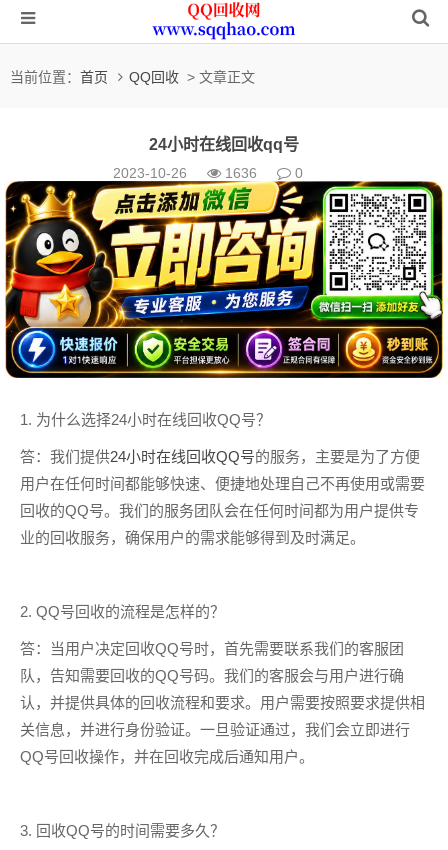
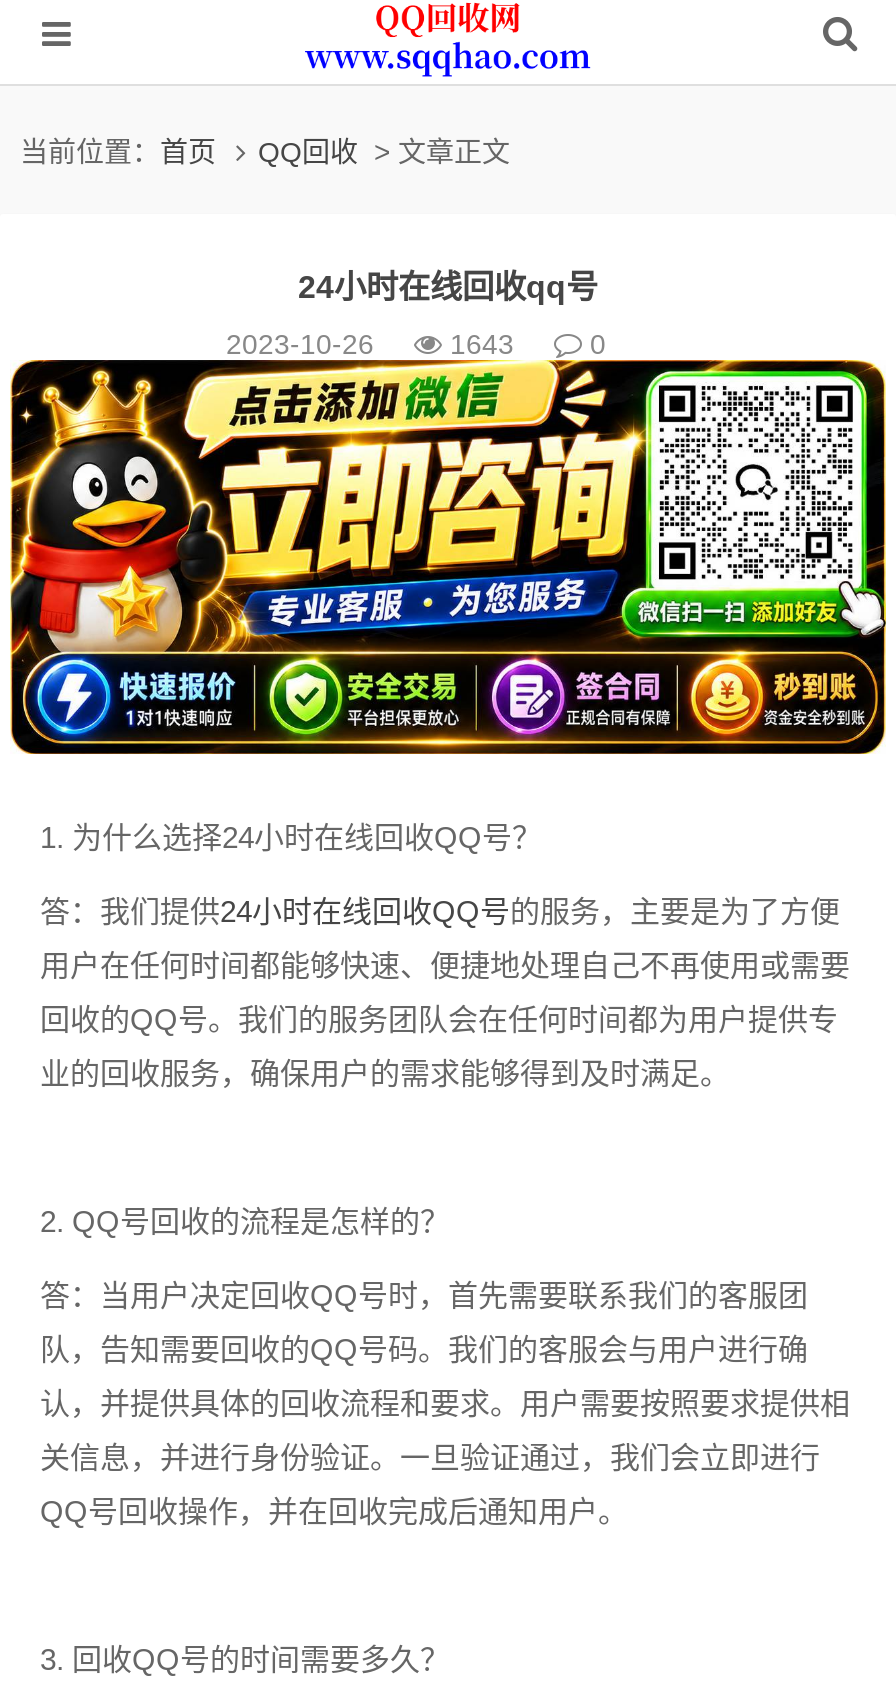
[225,165,257,181] 1636 -> [450,328,514,360] 1643

